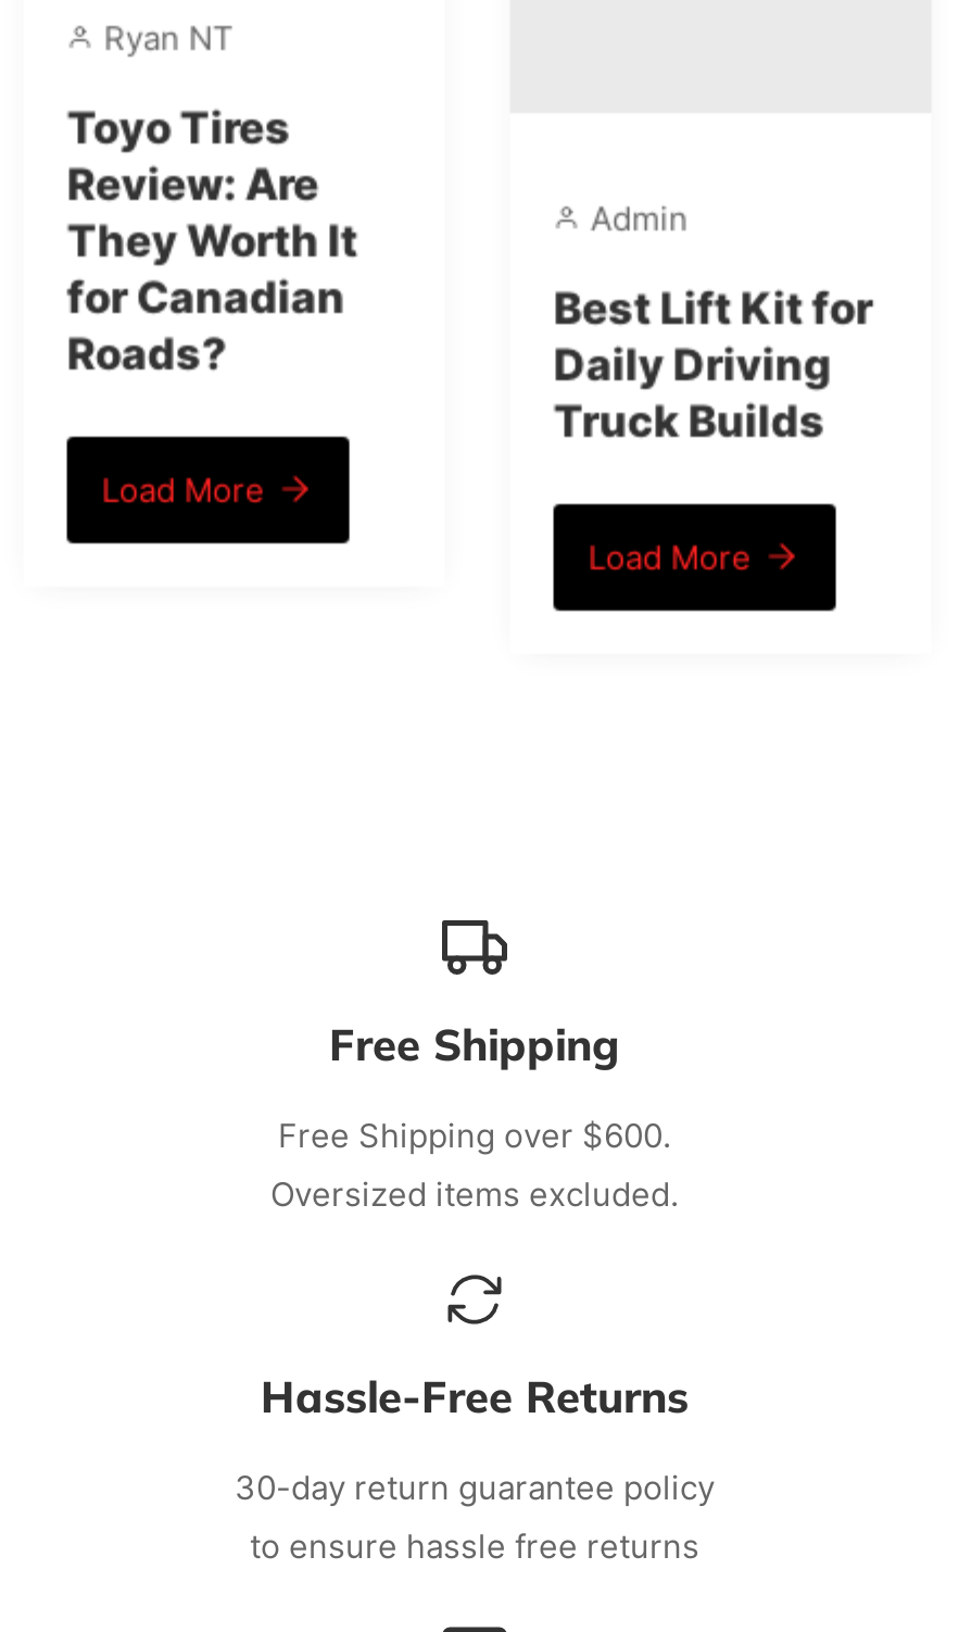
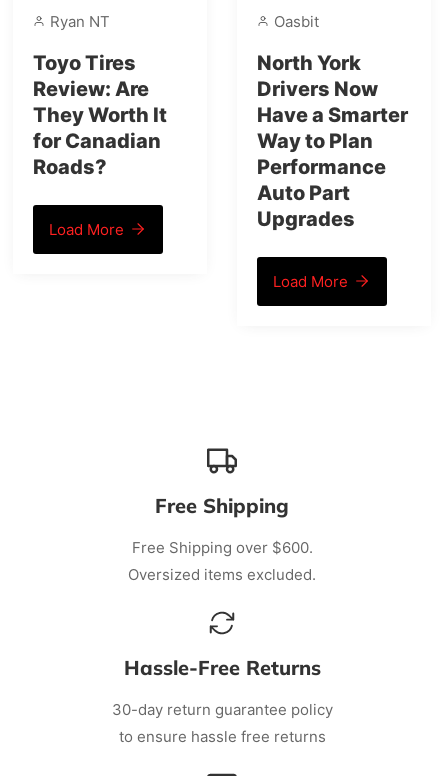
[588,198,685,239] Admin -> [274,12,319,31] Oasbit
[551,282,870,447] Best Lift Kit for | Daily Driving | Truck Builds -> [257,51,408,231] North York | Drivers Now | Have a Smarter | Way to Plan | Performance | Auto Part | Upgrades

